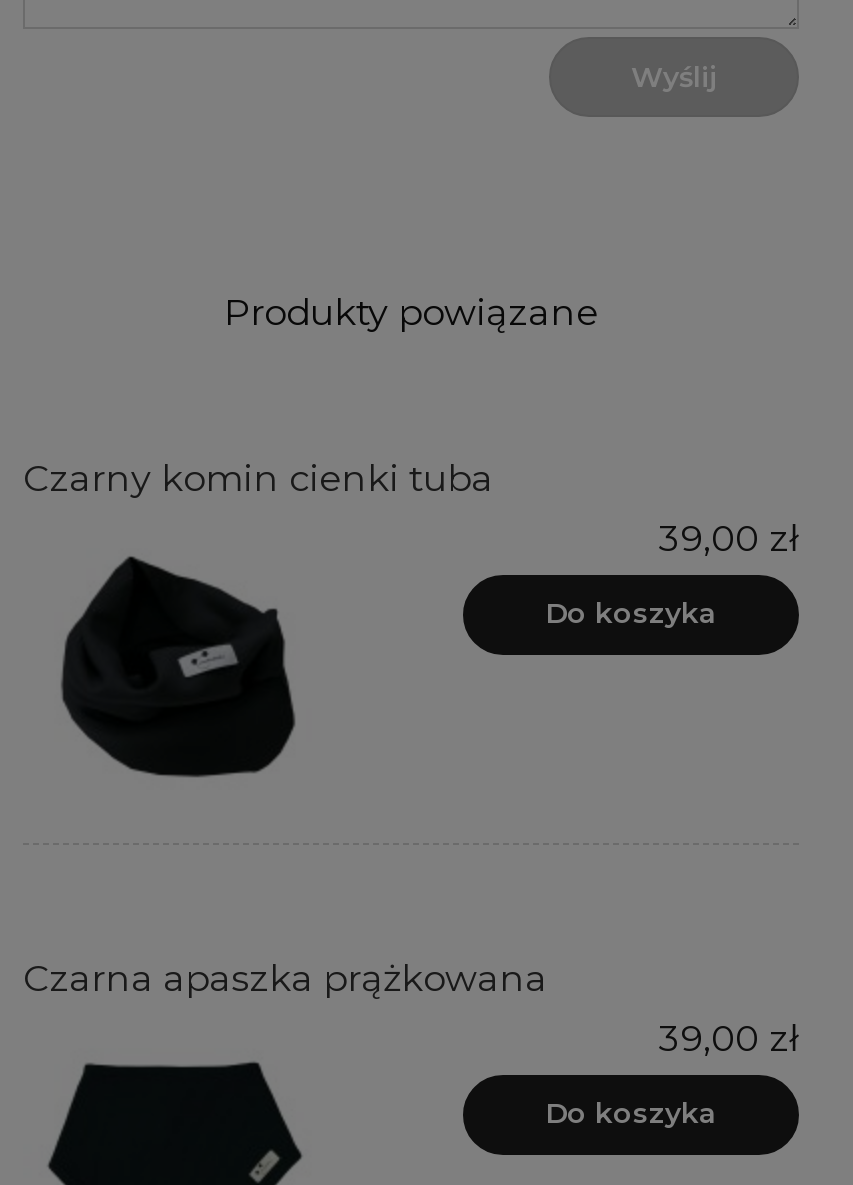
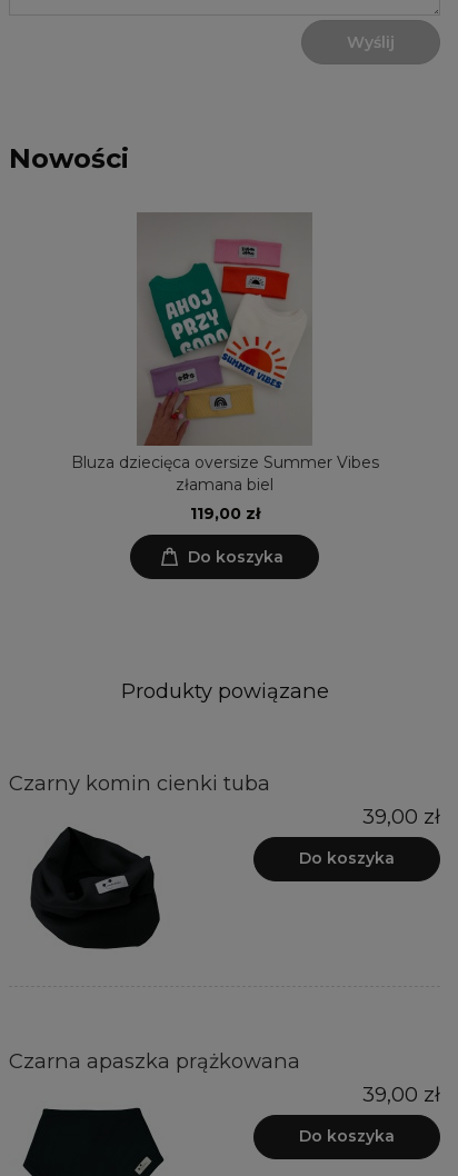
none -> [9,142,129,175] Nowości
none -> [71,212,379,566] [image] | Bluza dziecięca oversize Summer Vibes | złamana biel | 119,00 zł | Do koszyka

